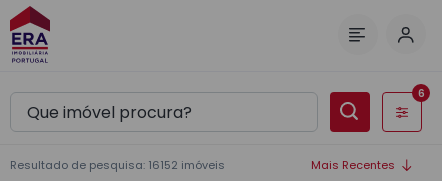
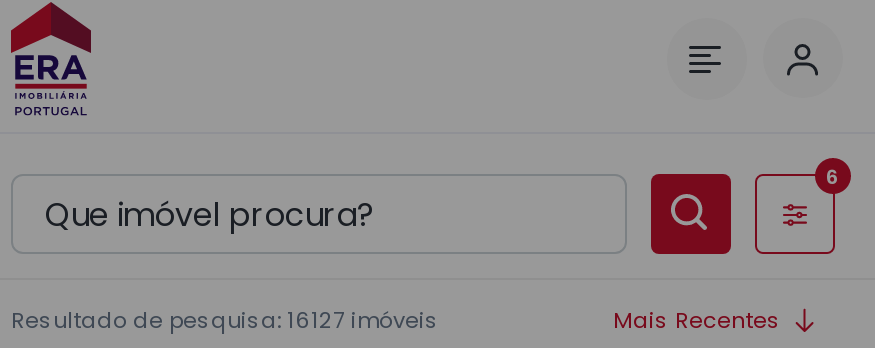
[10,157,225,173] Resultado de pesquisa 16152 imóveis -> [11,304,439,336] Resultado de pesquisa 16127 imóveis

